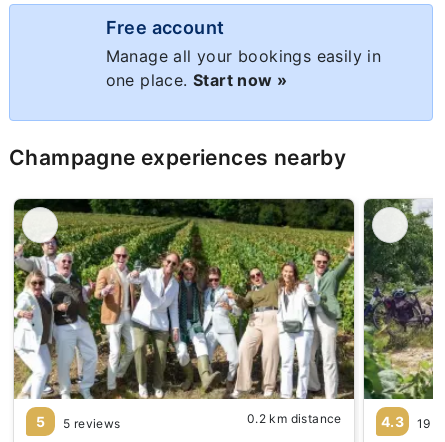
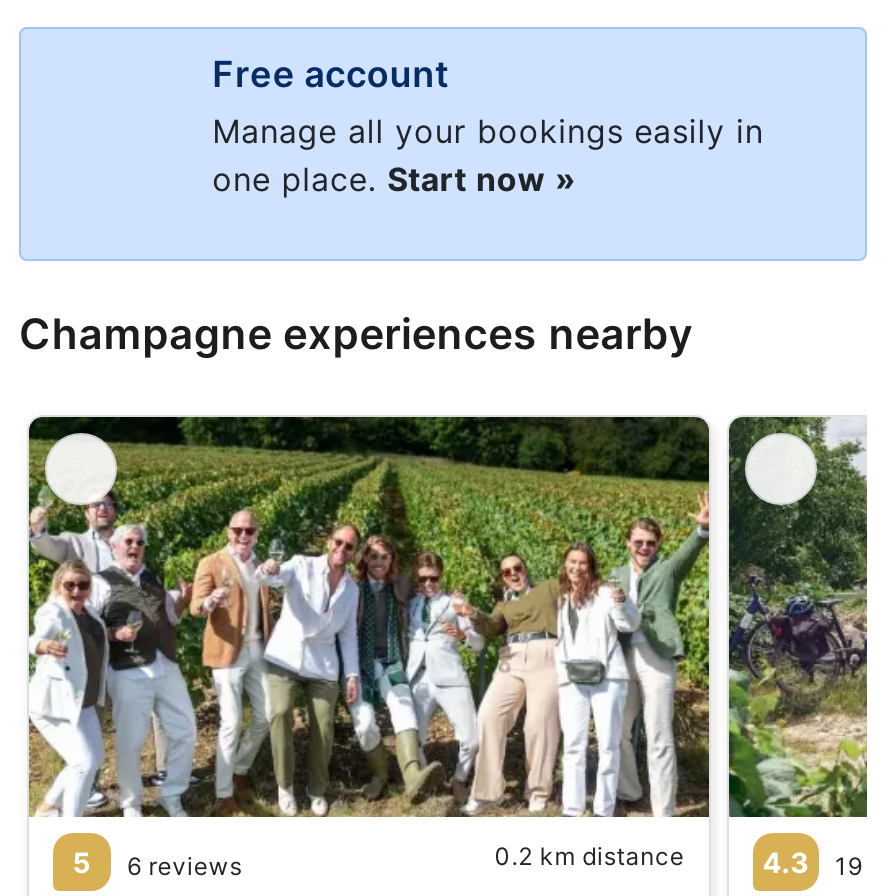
[36,413,121,431] 5 5 reviews -> [73,845,242,880] 5 6 reviews

